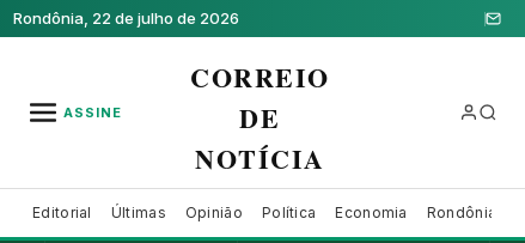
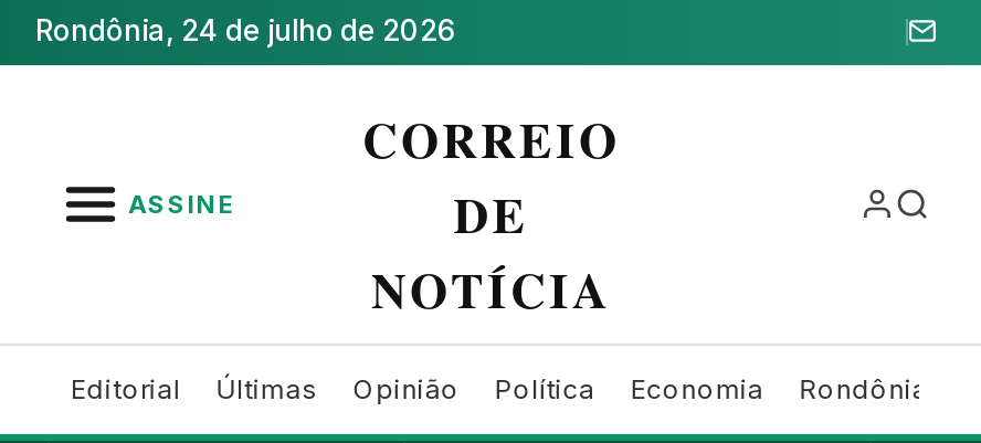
[13,8,239,28] Rondônia, 22 de julho de 2026 -> [35,12,455,48] Rondônia, 24 de julho de 2026

